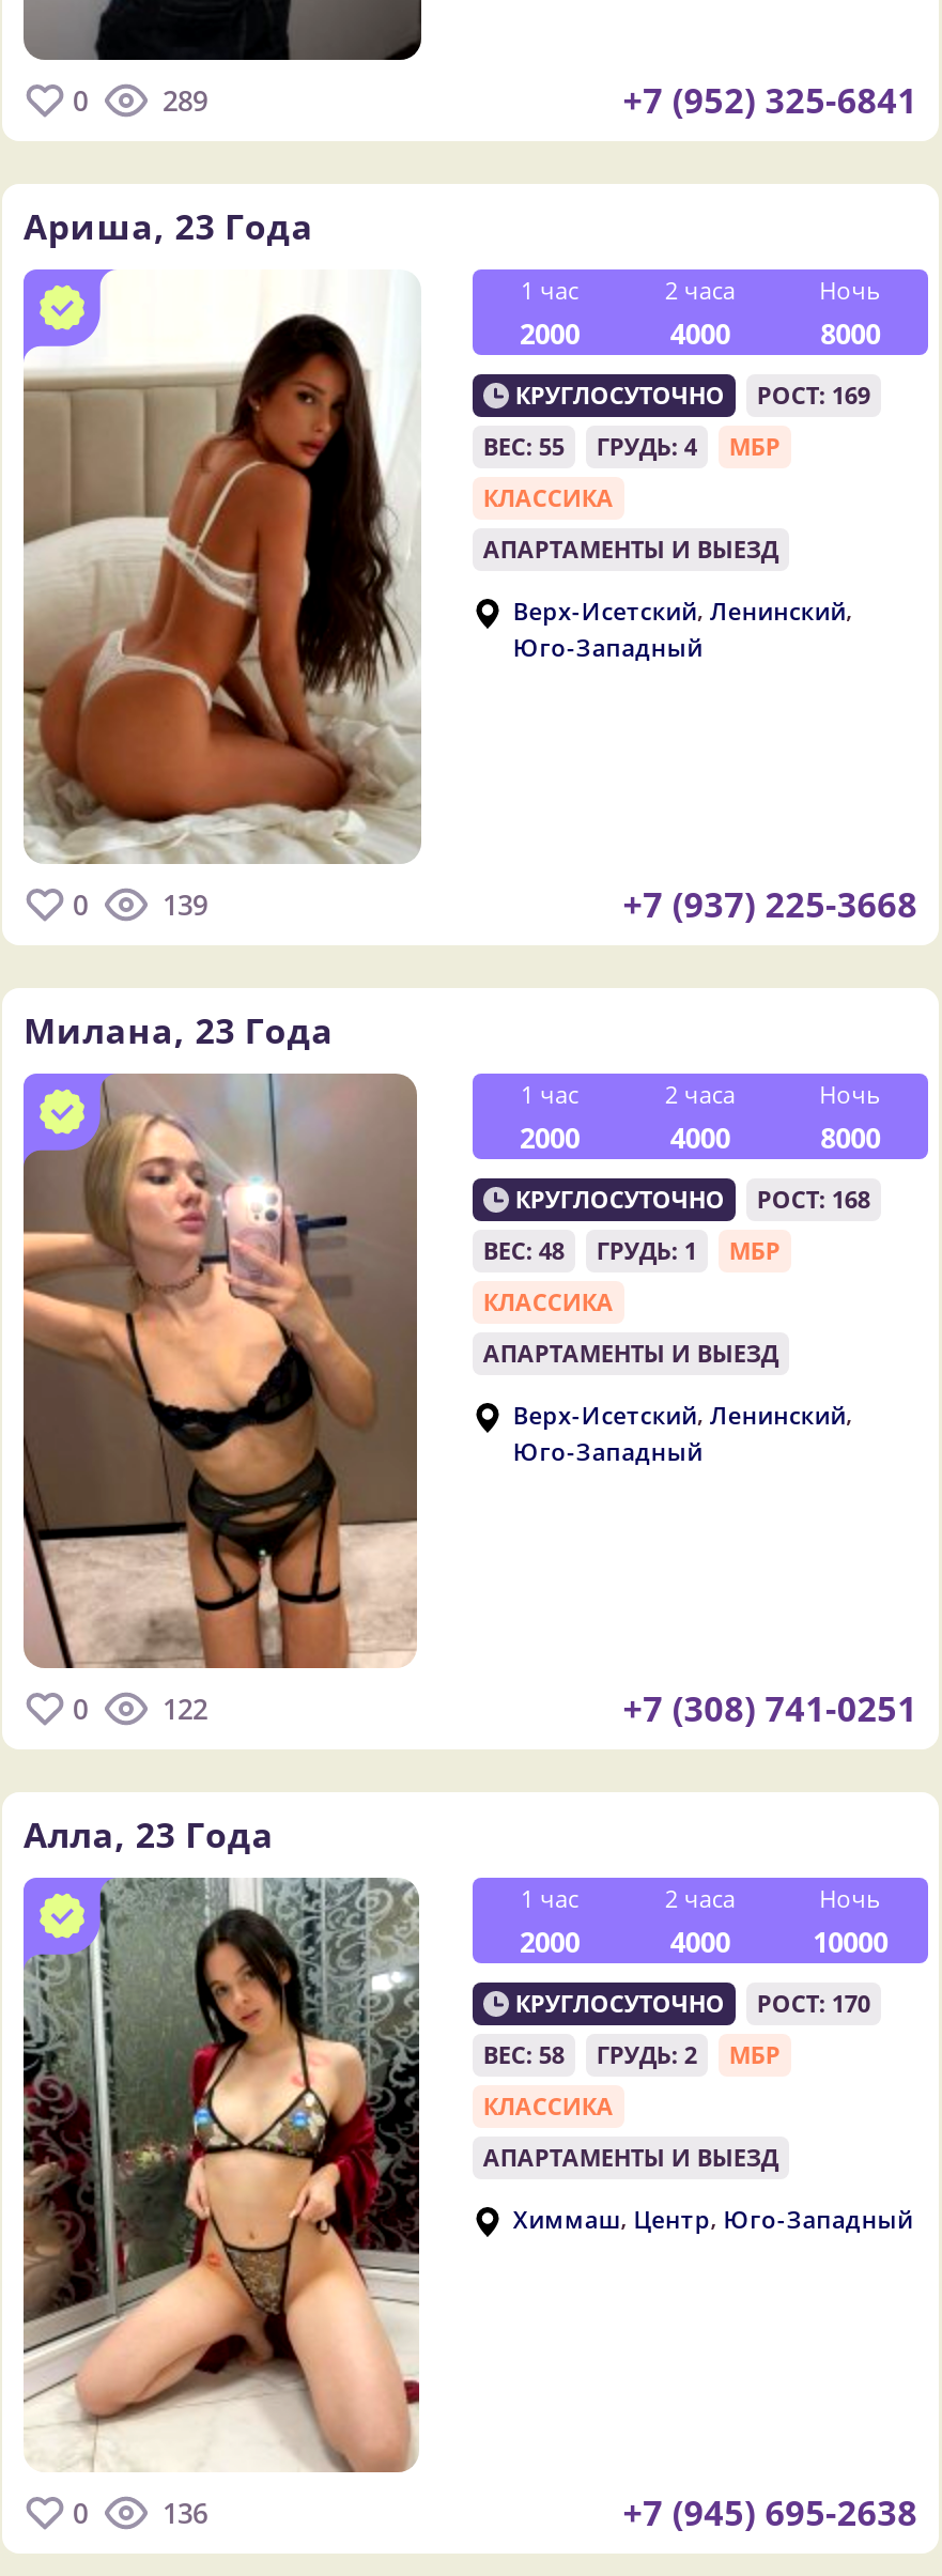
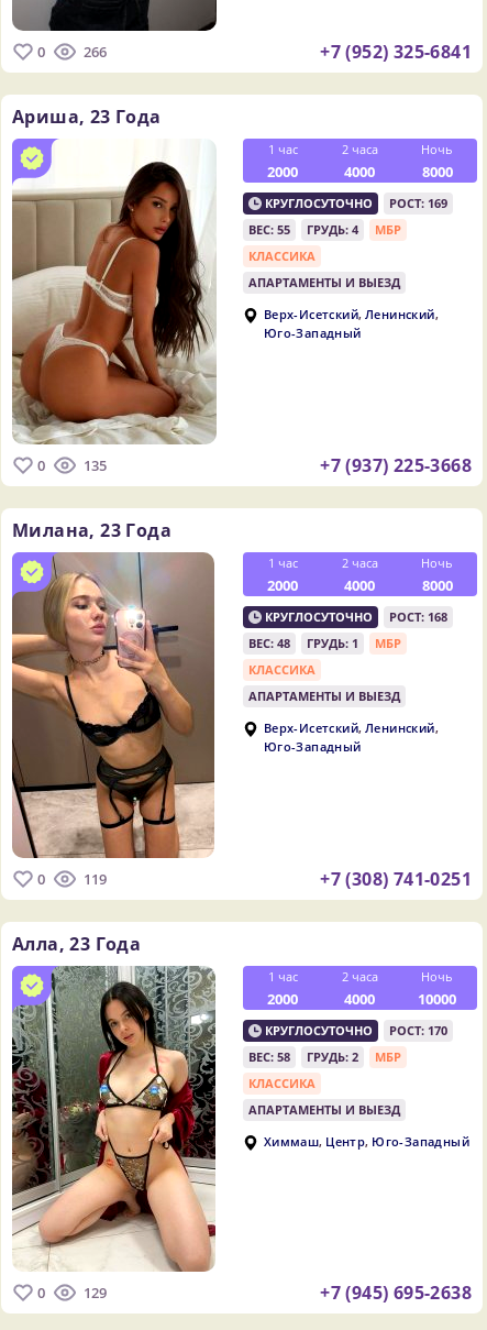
[73,81,207,120] 0 289 -> [37,42,107,62] 0 266
[73,885,207,924] 0 139 -> [37,455,107,475] 0 135
[73,1690,207,1728] 0 122 -> [37,869,107,889] 0 119
[73,2494,207,2532] 0 136 -> [37,1283,107,1302] 0 129

